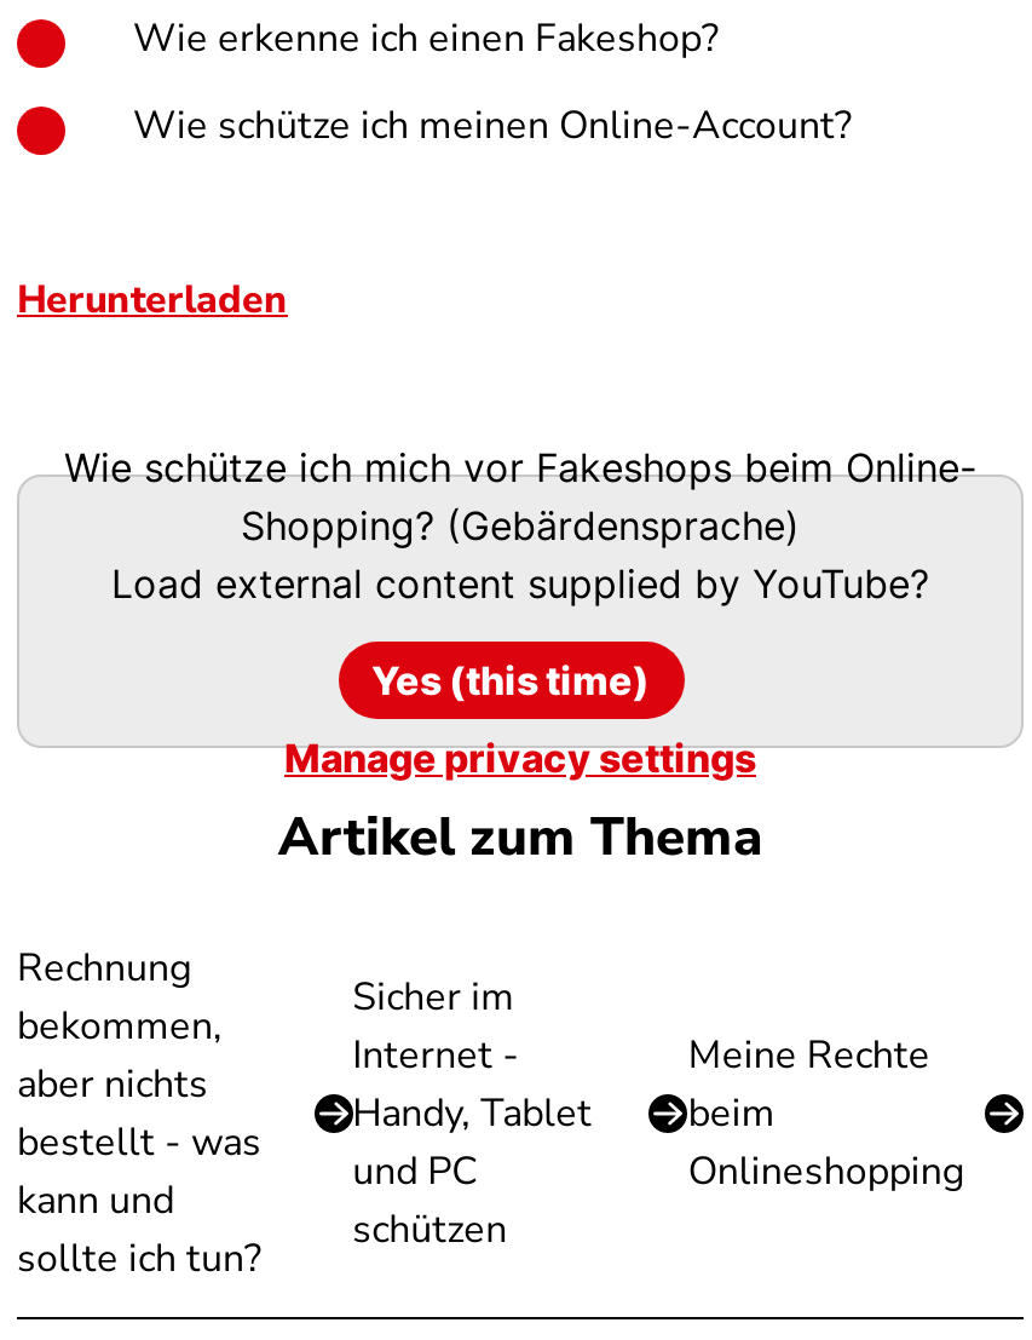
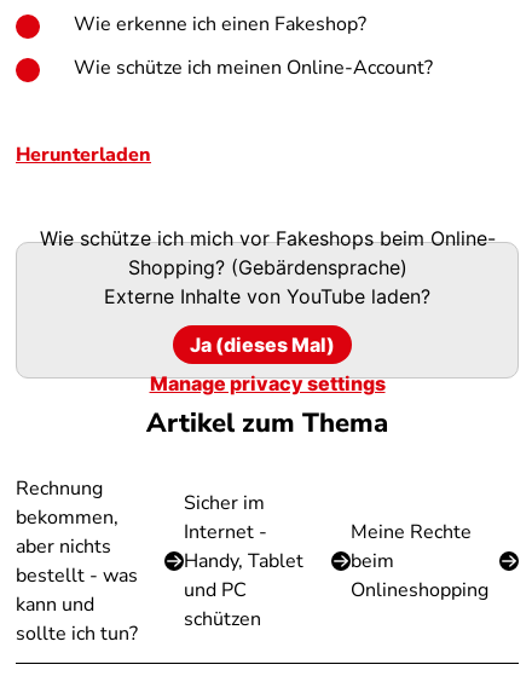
[111,558,929,606] Load external content supplied by YouTube? -> [104,284,430,308] Externe Inhalte von YouTube laden?
[371,655,650,703] Yes (this time) -> [190,332,335,356] Ja (dieses Mal)

